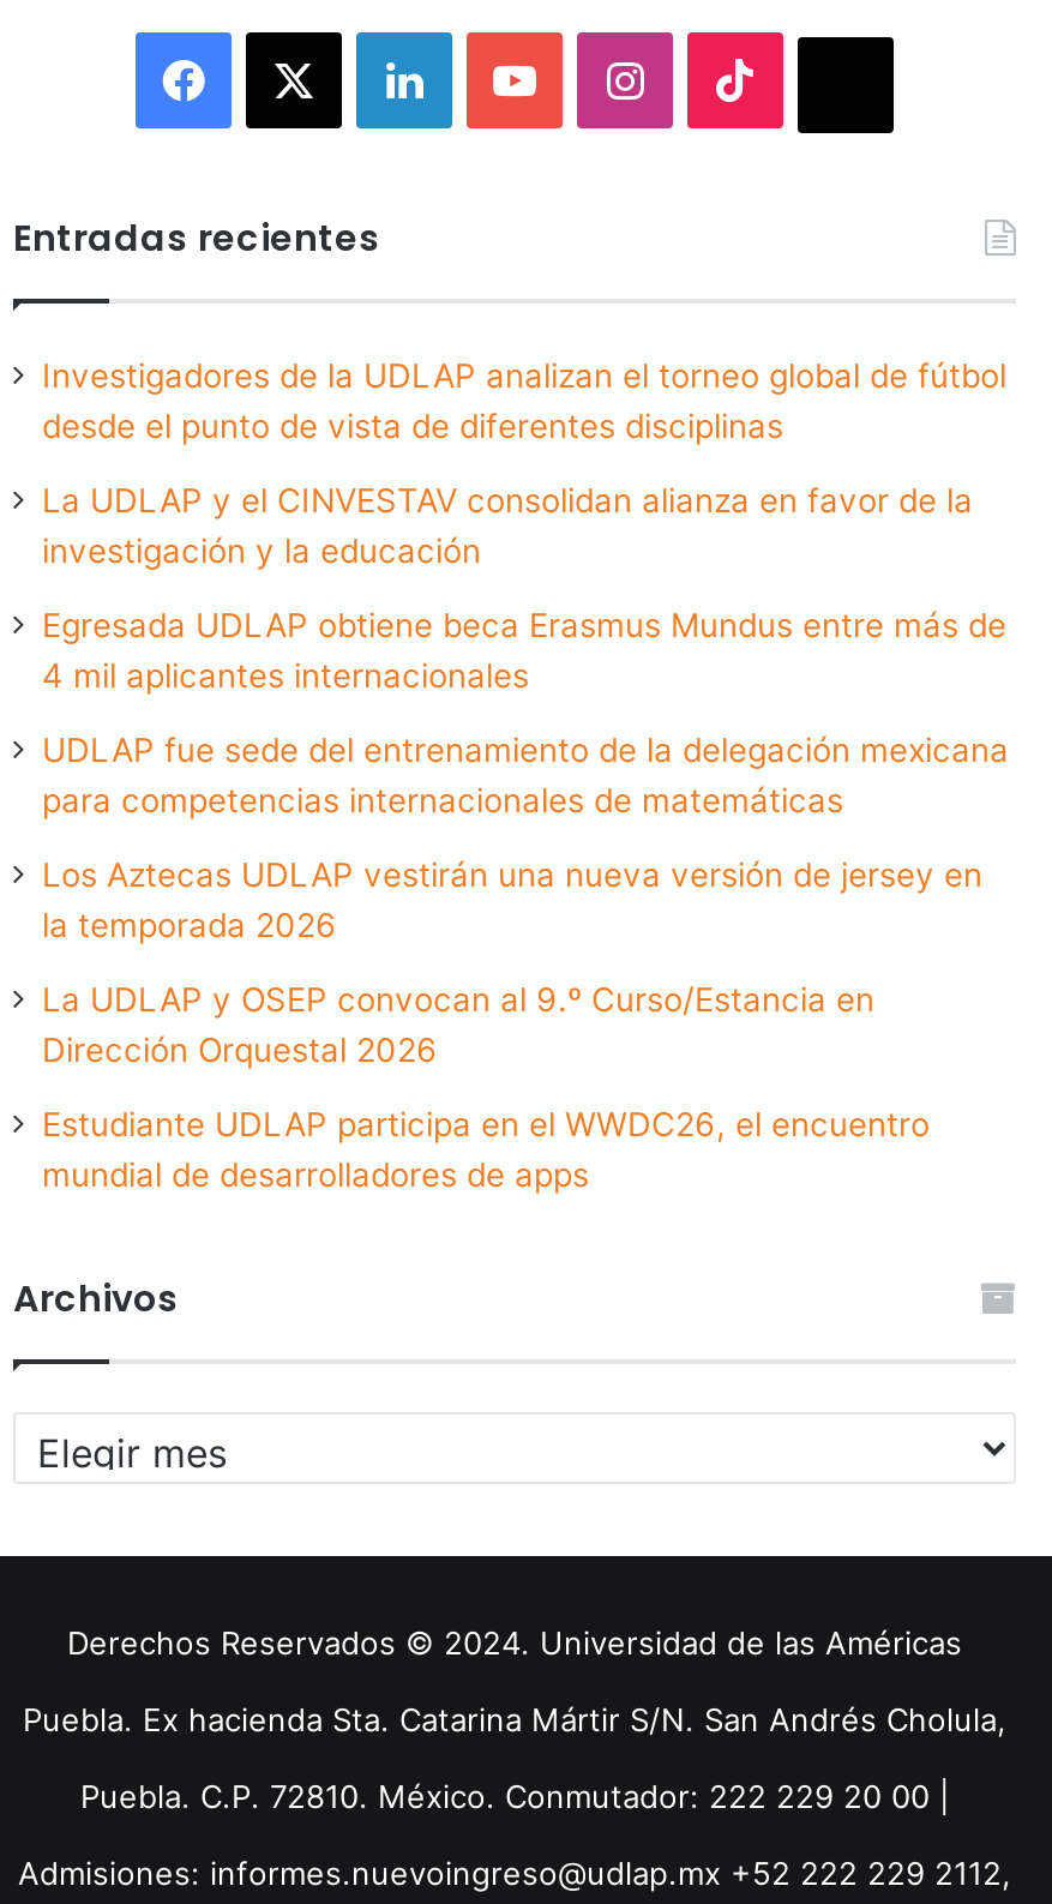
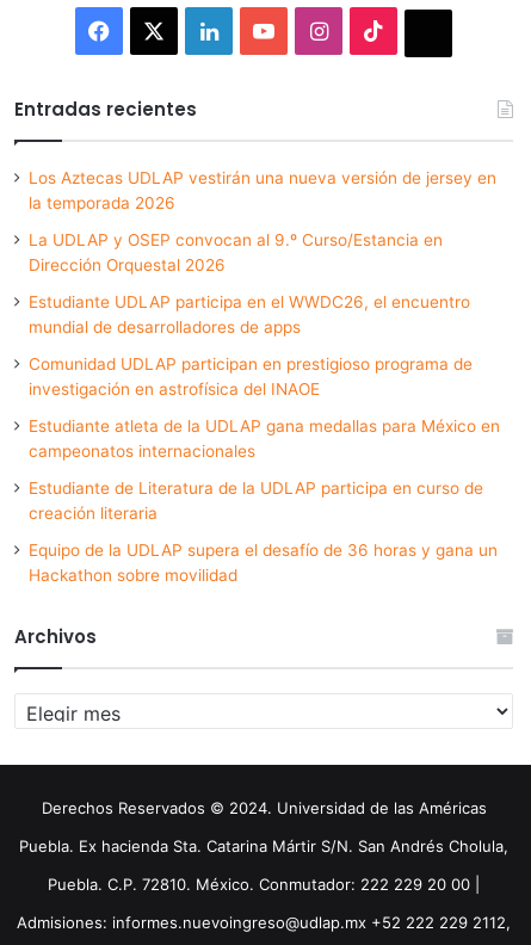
[42,357,1009,820] Investigadores de la UDLAP analizan el torneo global de fútbol | desde el punto de vista de diferentes disciplinas | La UDLAP y el CINVESTAV consolidan alianza en favor de la | investigación y la educación | Egresada UDLAP obtiene beca Erasmus Mundus entre más de | 4 mil aplicantes internacionales | UDLAP fue sede del entrenamiento de la delegación mexicana | para competencias internacionales de matemáticas -> none
moved [42,856,982,1194] -> [29,168,496,337]: Los Aztecas UDLAP vestirán una nueva versión de jersey en | la temporada 2026 | La UDLAP y OSEP convocan al 9.º Curso/Estancia en | Dirección Orquestal 2026 | Estudiante UDLAP participa en el WWDC26, el encuentro | mundial de desarrolladores de apps
none -> [29,354,500,585] Comunidad UDLAP participan en prestigioso programa de | investigación en astrofísica del INAOE | Estudiante atleta de la UDLAP gana medallas para México en | campeonatos internacionales | Estudiante de Literatura de la UDLAP participa en curso de | creación literaria | Equipo de la UDLAP supera el desafío de 36 horas y gana un | Hackathon sobre movilidad

